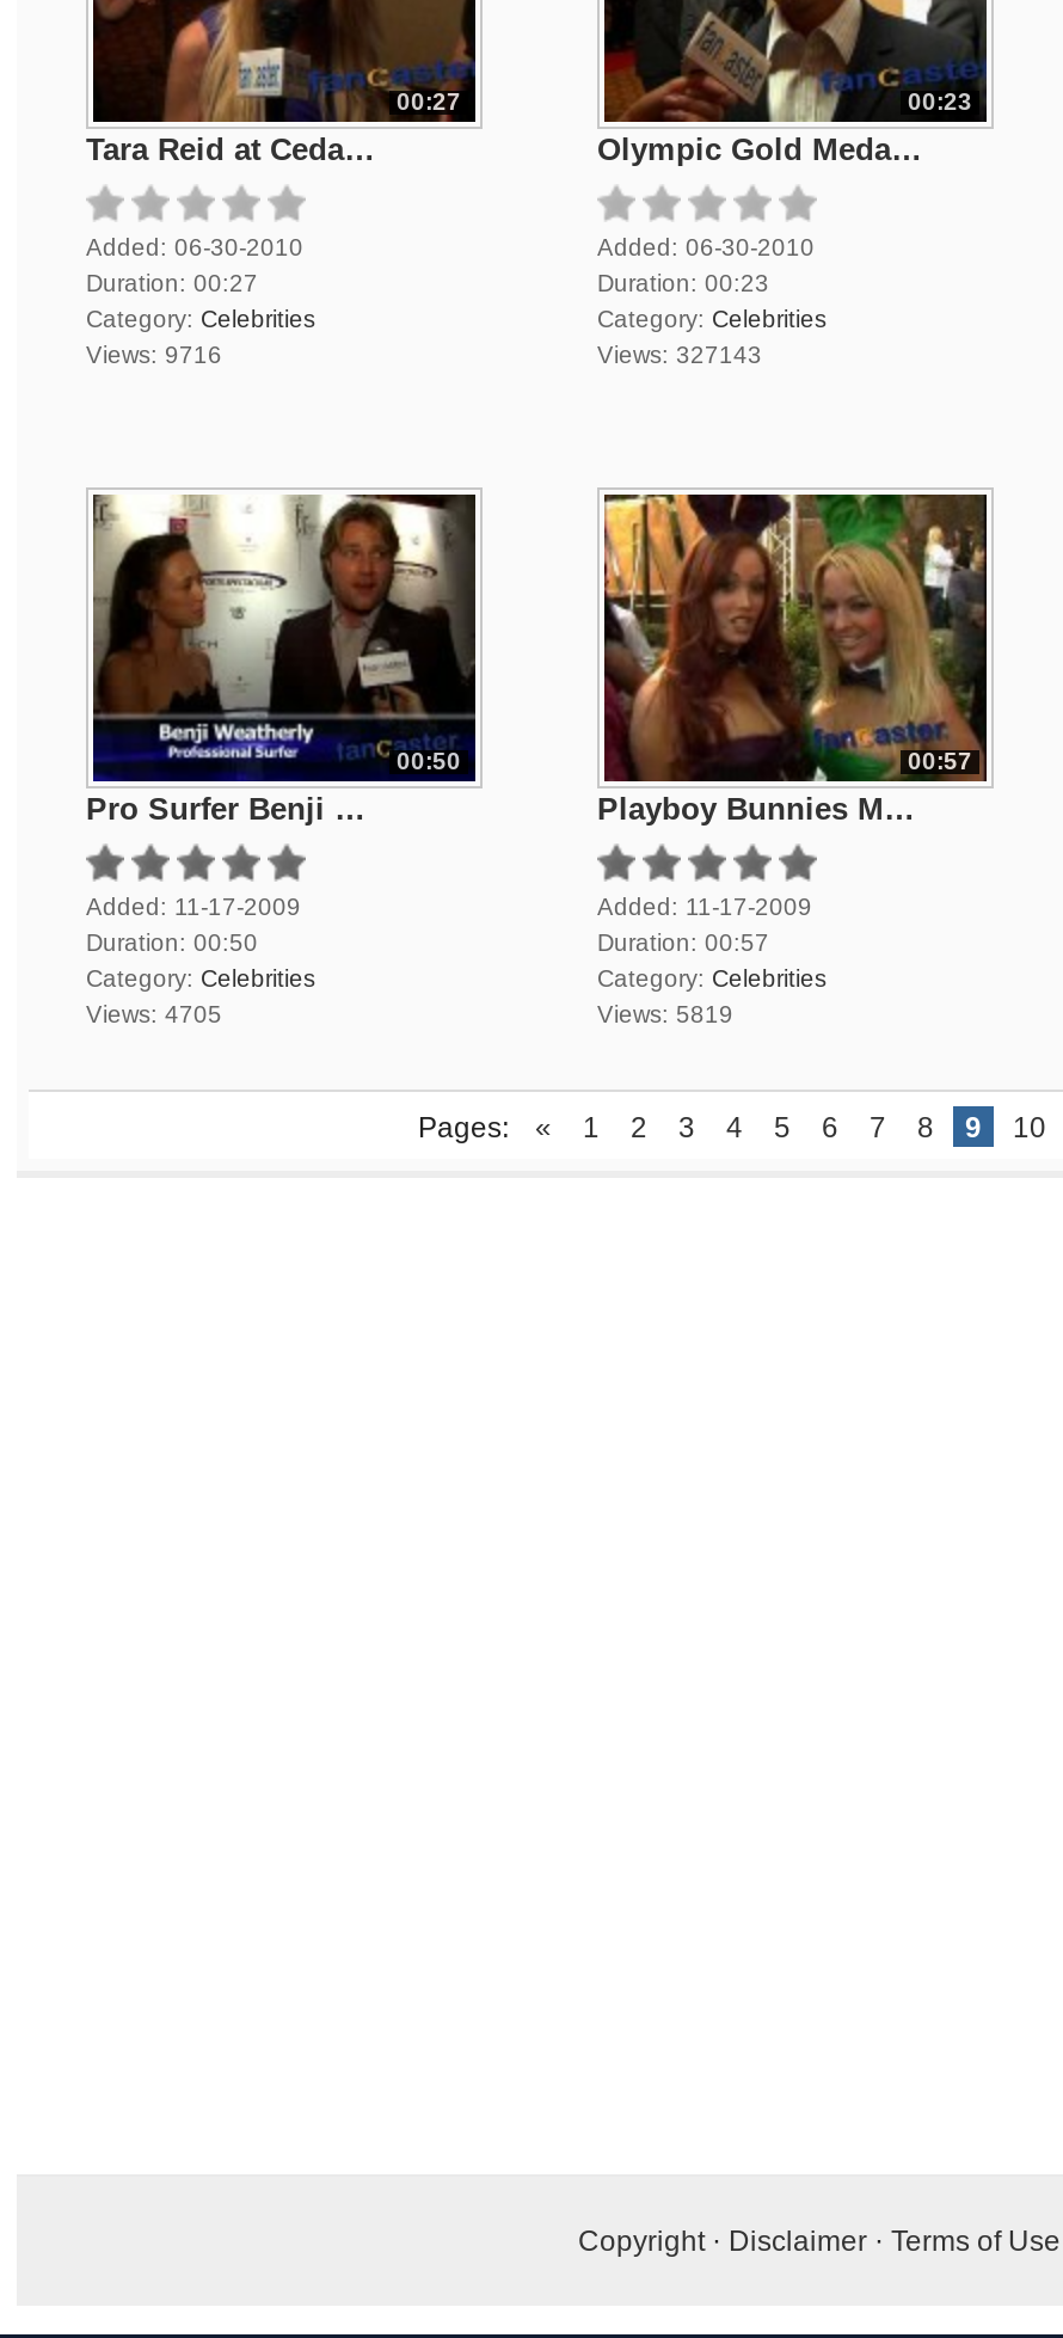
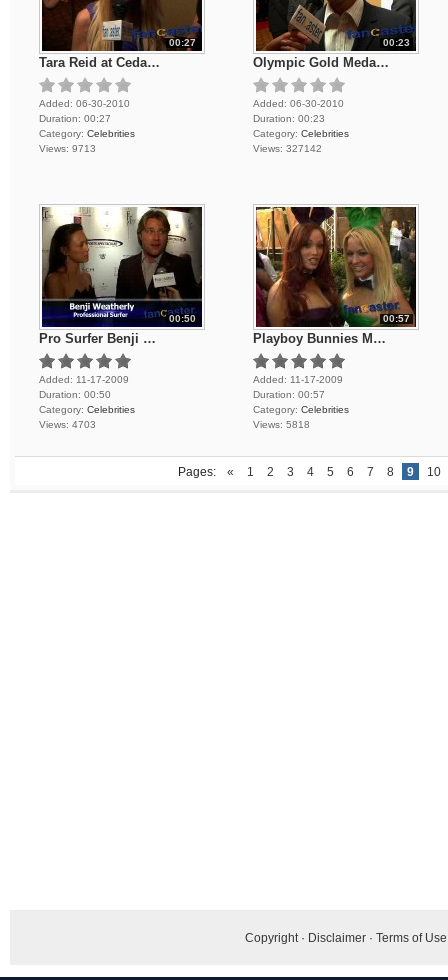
[86,342,222,368] Views: 9716 -> [39,143,96,154] Views: 9713
[597,342,762,368] Views: 327143 -> [253,143,322,154] Views: 327142
[86,1001,222,1027] Views: 4705 -> [39,419,96,430] Views: 4703
[597,1001,733,1027] Views: 5819 -> [253,419,310,430] Views: 5818

